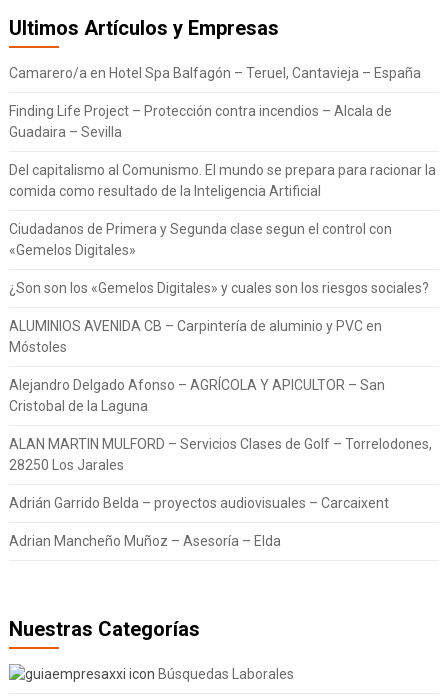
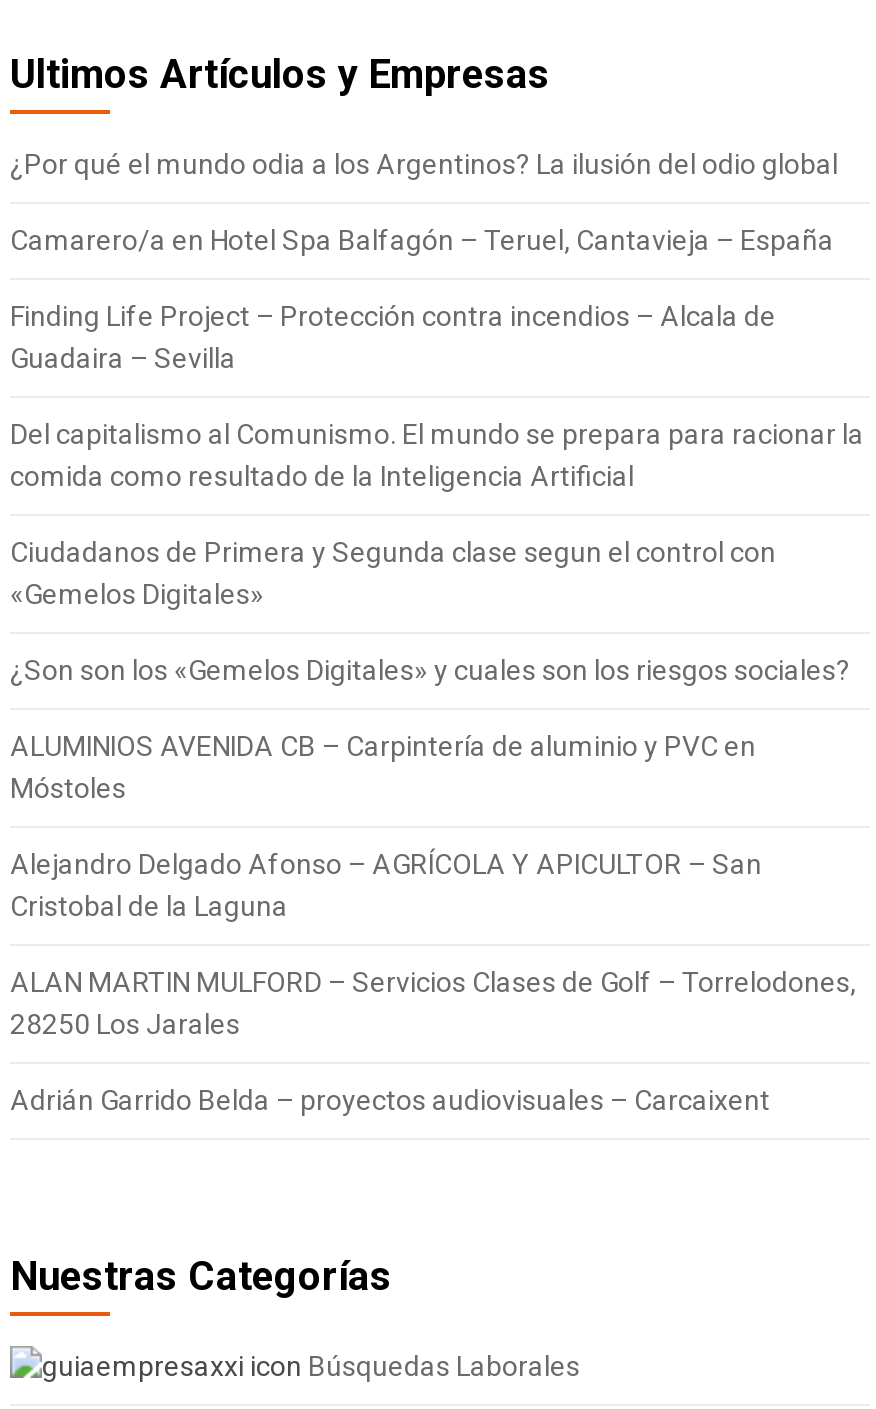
none -> [10,148,838,180] ¿Por qué el mundo odia a los Argentinos? La ilusión del odio global
moved [9,65,436,511] -> [10,224,864,1116]: Camarero/a en Hotel Spa Balfagón – Teruel, Cantavieja – España | Finding Life Project – Protección contra incendios – Alcala de | Guadaira – Sevilla | ... | 28250 Los Jarales | Adrián Garrido Belda – proyectos audiovisuales – Carcaixent
[9,533,281,549] Adrian Mancheño Muñoz – Asesoría – Elda -> none

